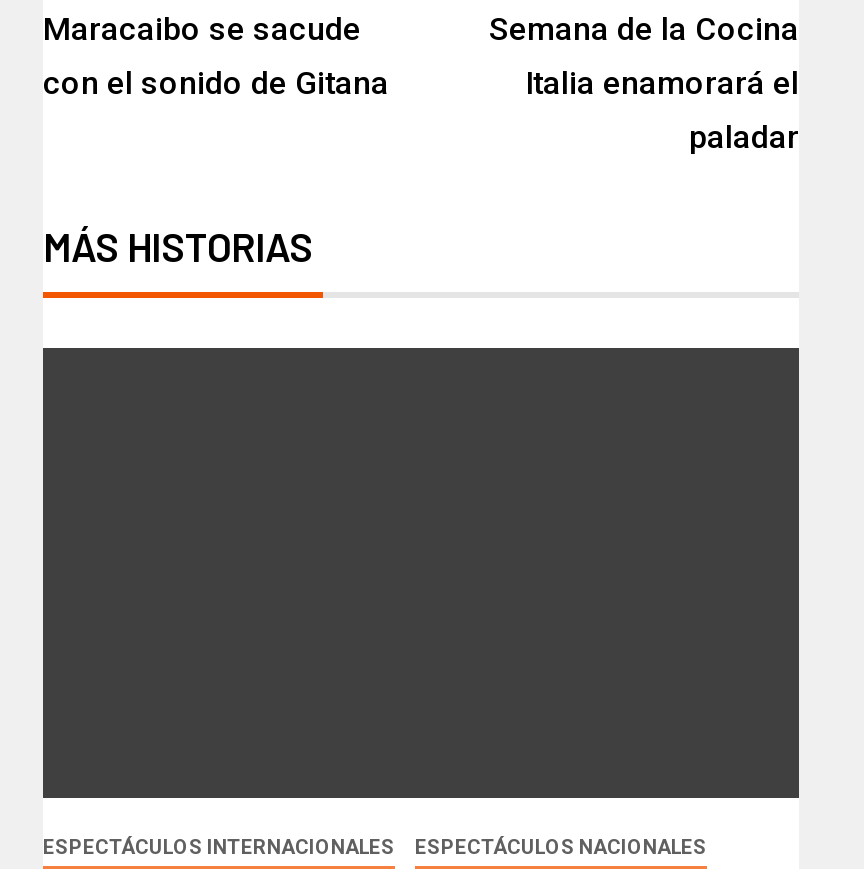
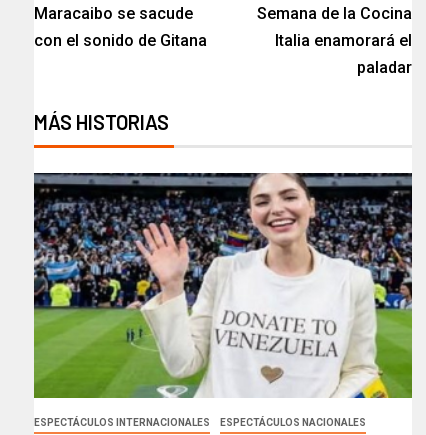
none -> [33,173,413,399] [image]

